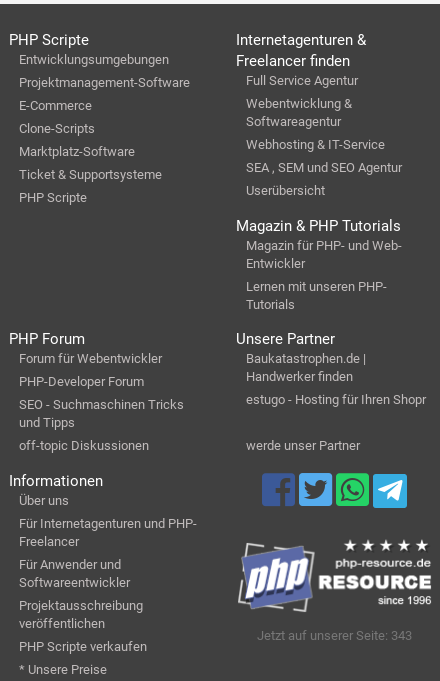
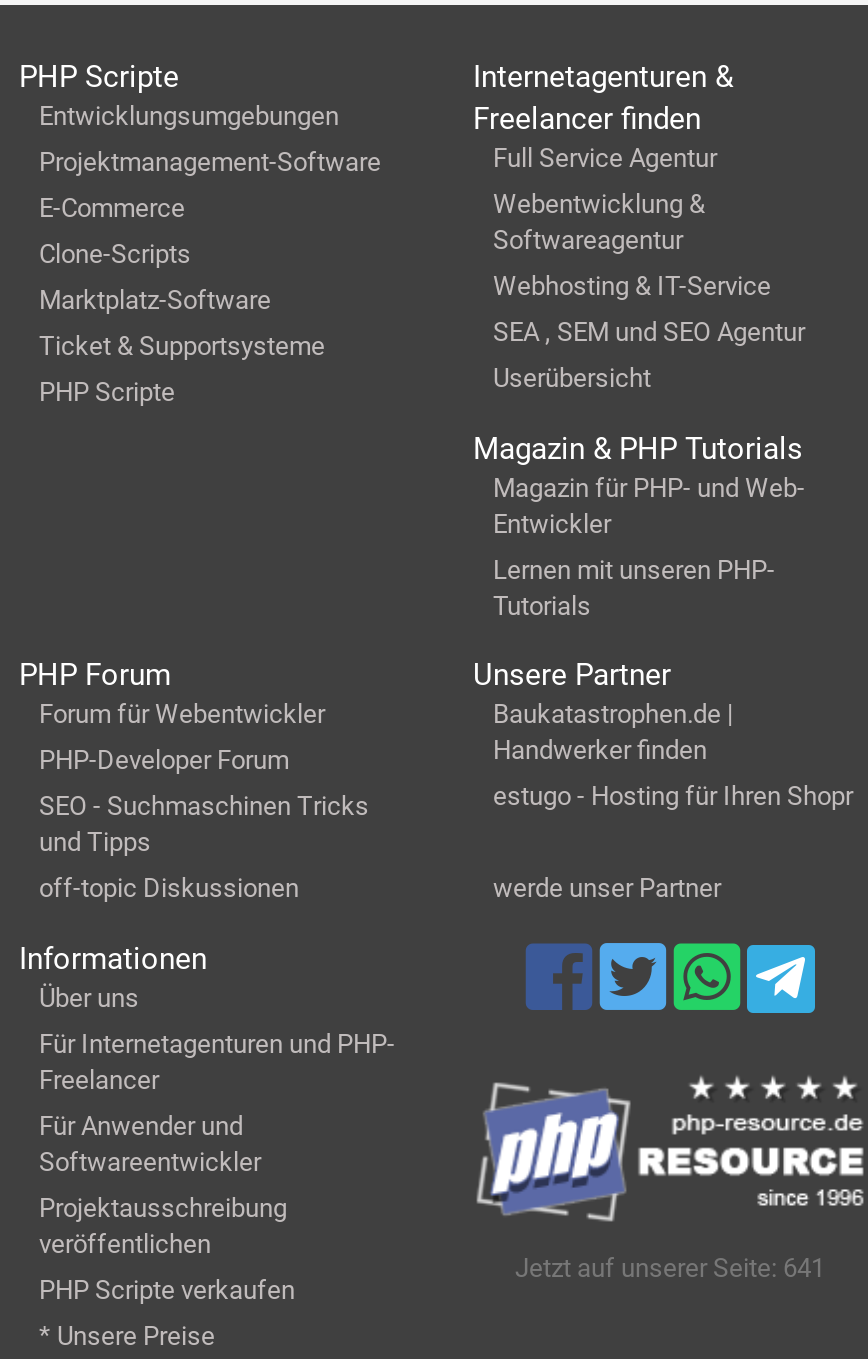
[257,628,412,643] Jetzt auf unserer Seite: 343 -> [515,1252,825,1282] Jetzt auf unserer Seite: 641

